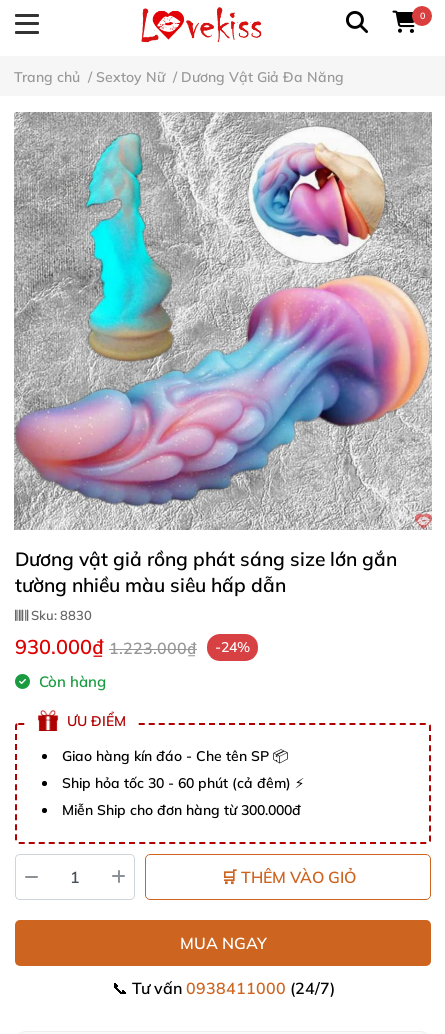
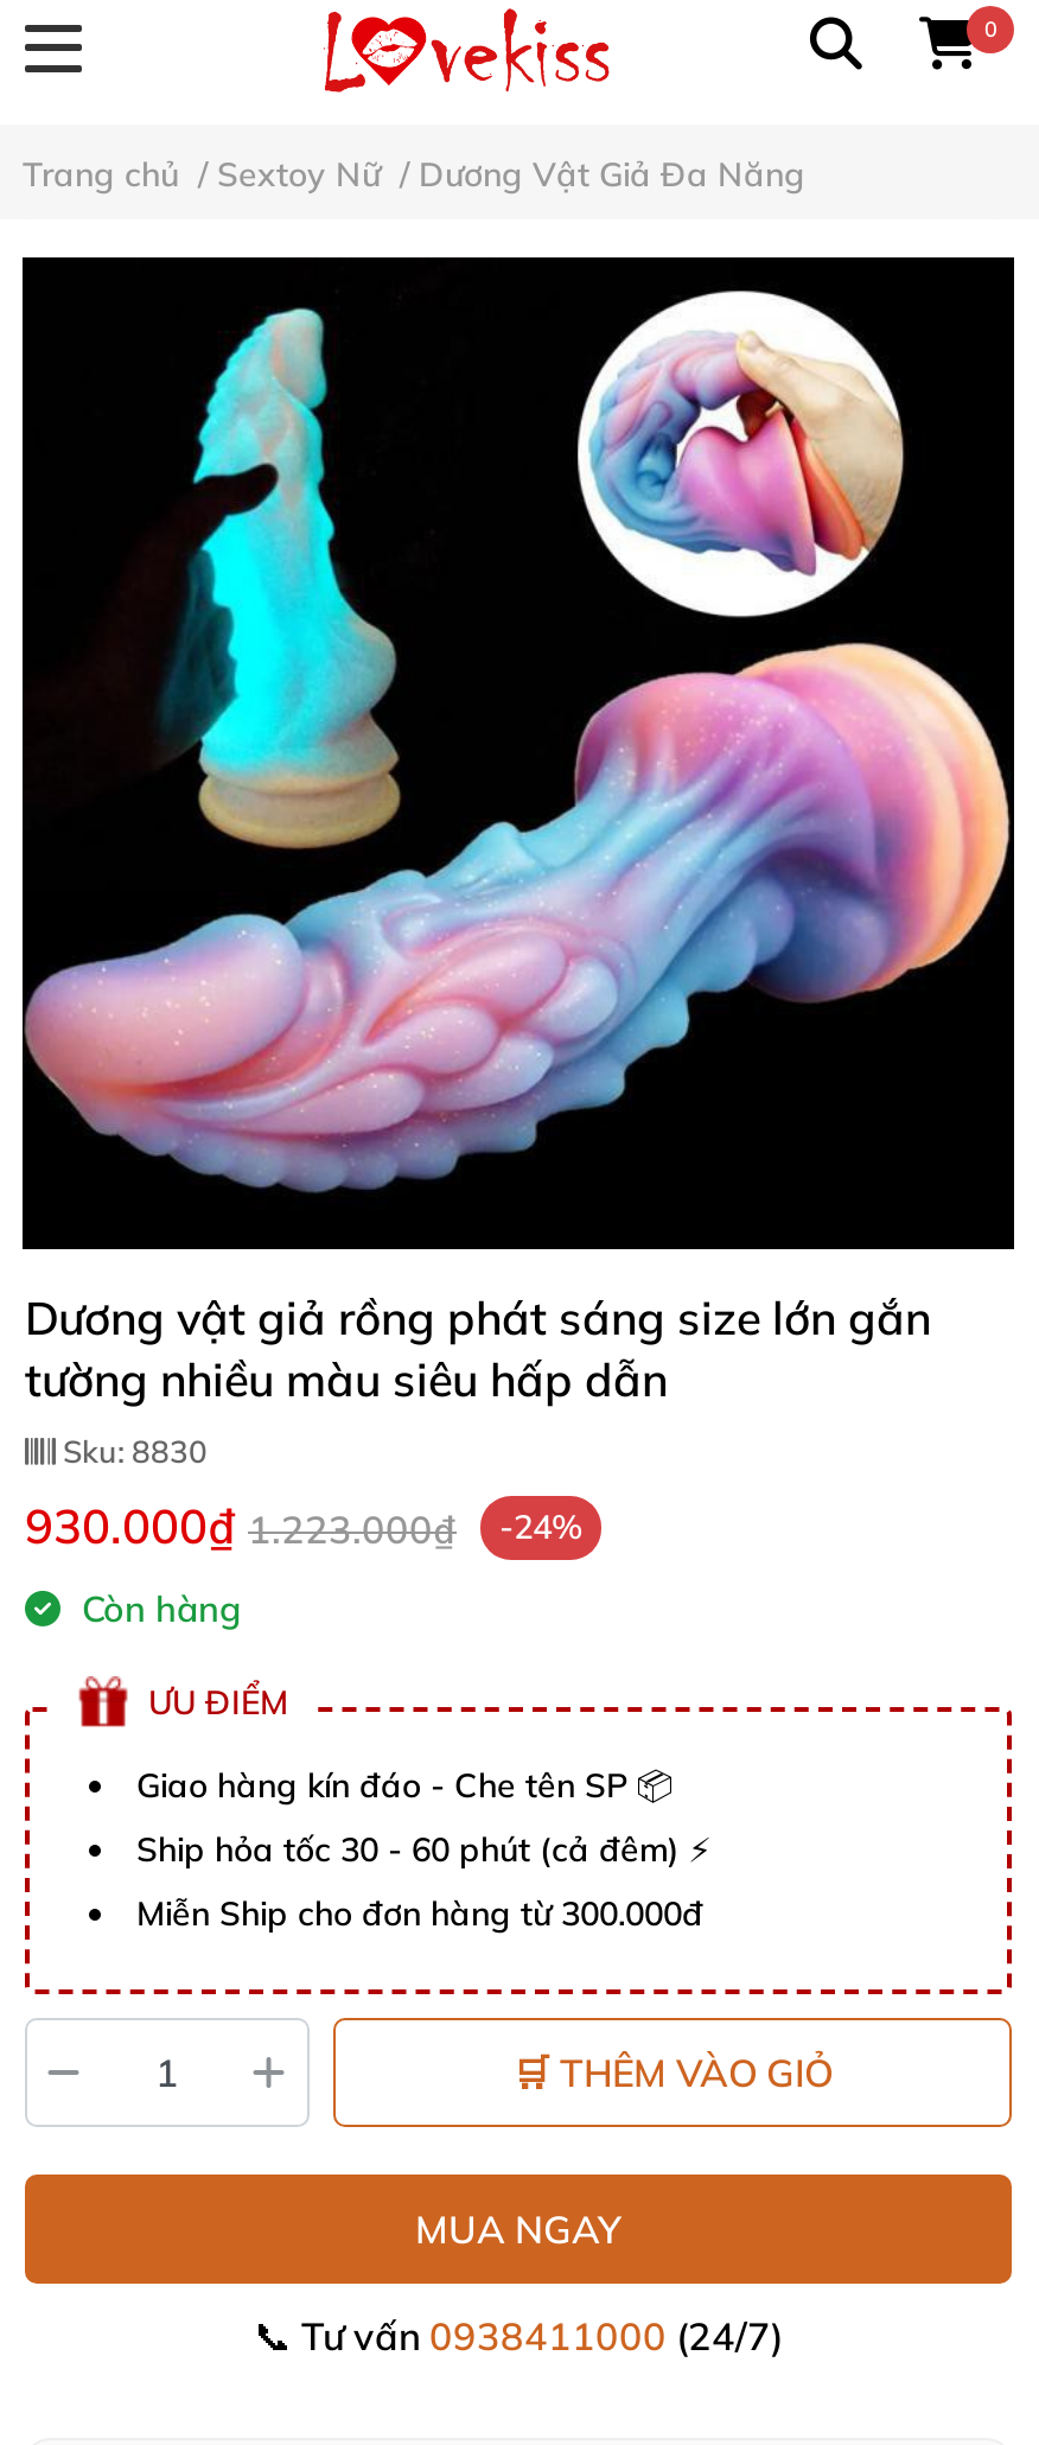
[14,112,433,530] [image] -> [20,255,1016,1252] [image]

